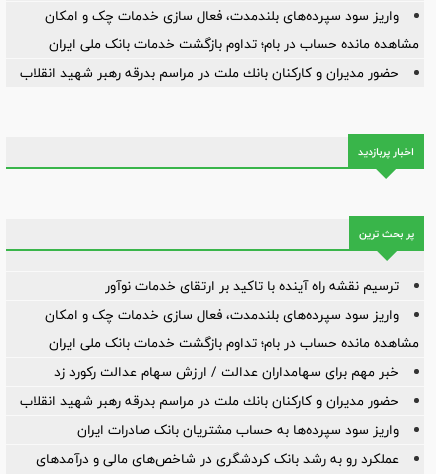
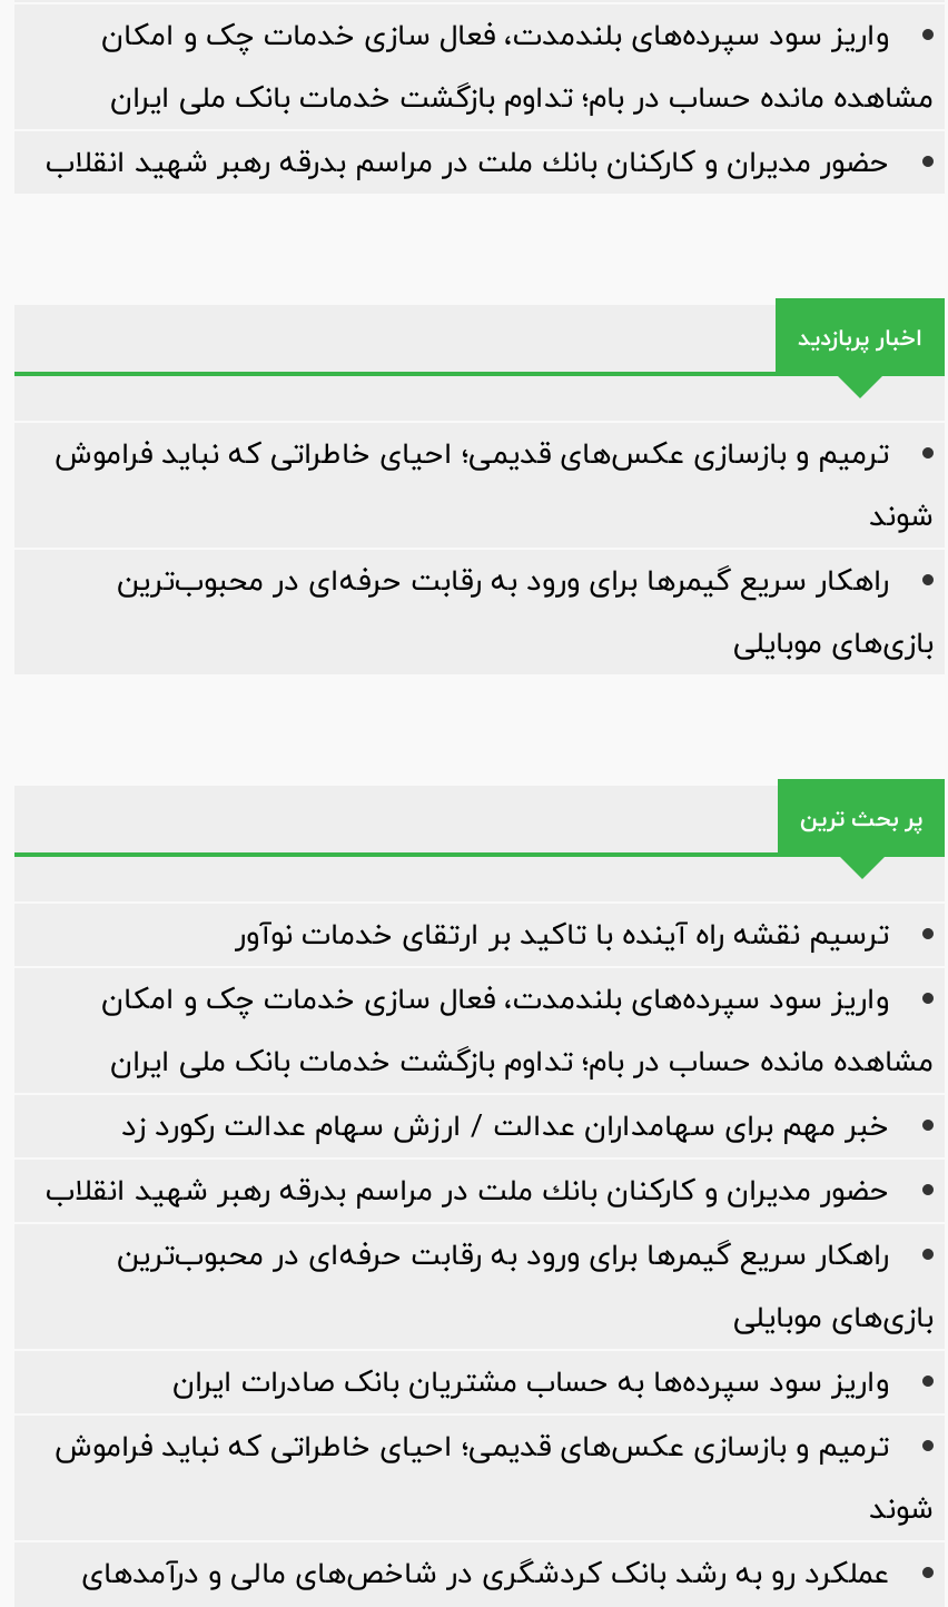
none -> [55,427,934,670] ترمیم و بازسازی عکس‌های قدیمی؛ احیای خاطراتی که نباید فراموش | شوند | راهکار سریع گیمرها برای ورود به رقابت حرفه‌ای در محبوب‌ترین | بازی‌های موبایلی
none -> [117,1228,934,1344] راهکار سریع گیمرها برای ورود به رقابت حرفه‌ای در محبوب‌ترین | بازی‌های موبایلی
none -> [55,1420,934,1535] ترمیم و بازسازی عکس‌های قدیمی؛ احیای خاطراتی که نباید فراموش | شوند

